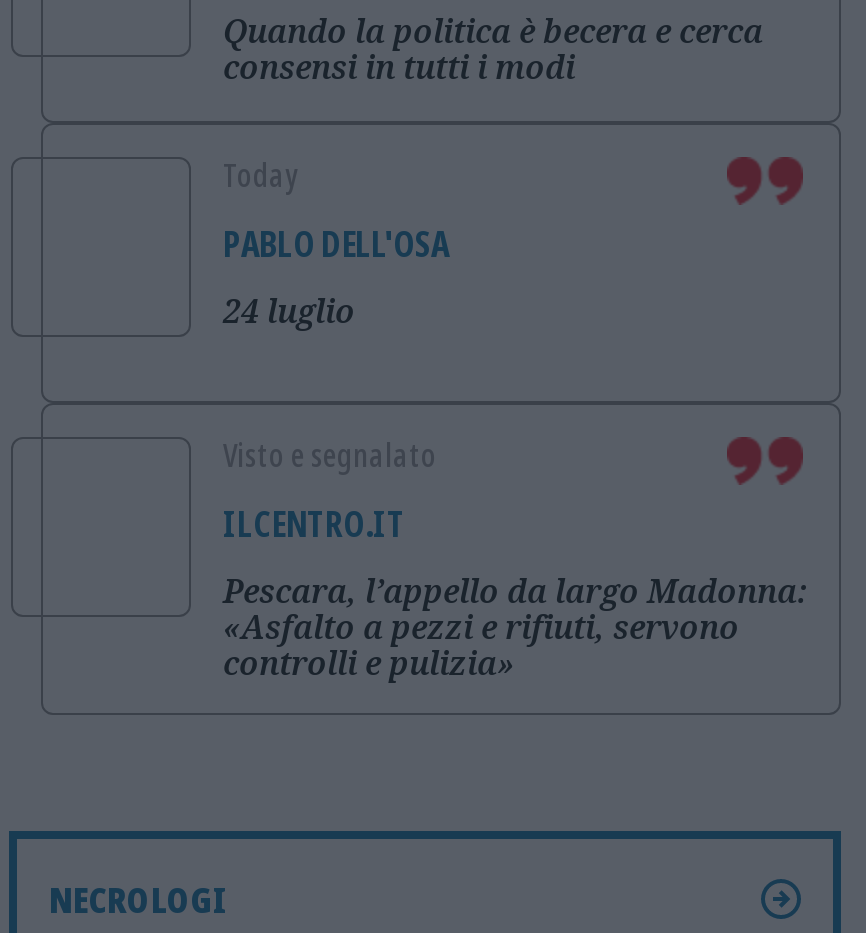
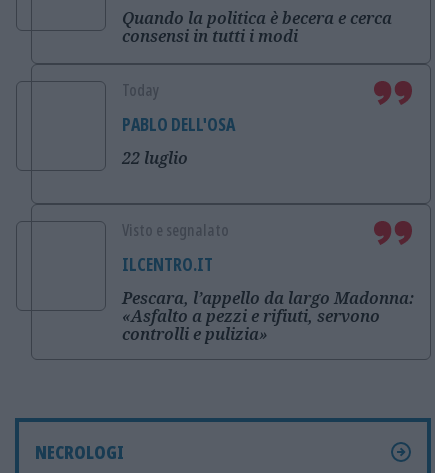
[223,289,355,333] 24 luglio -> [122,147,188,169] 22 luglio

